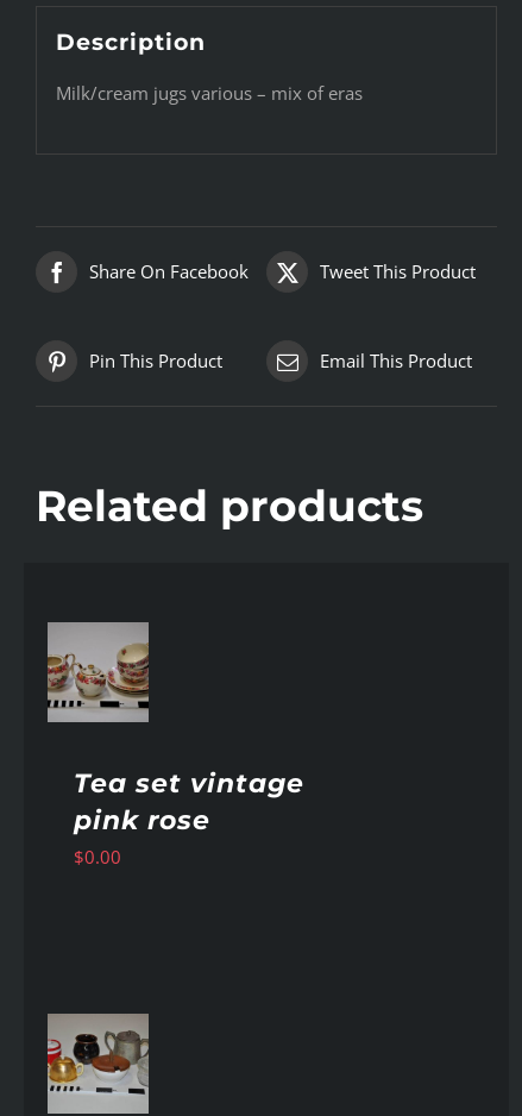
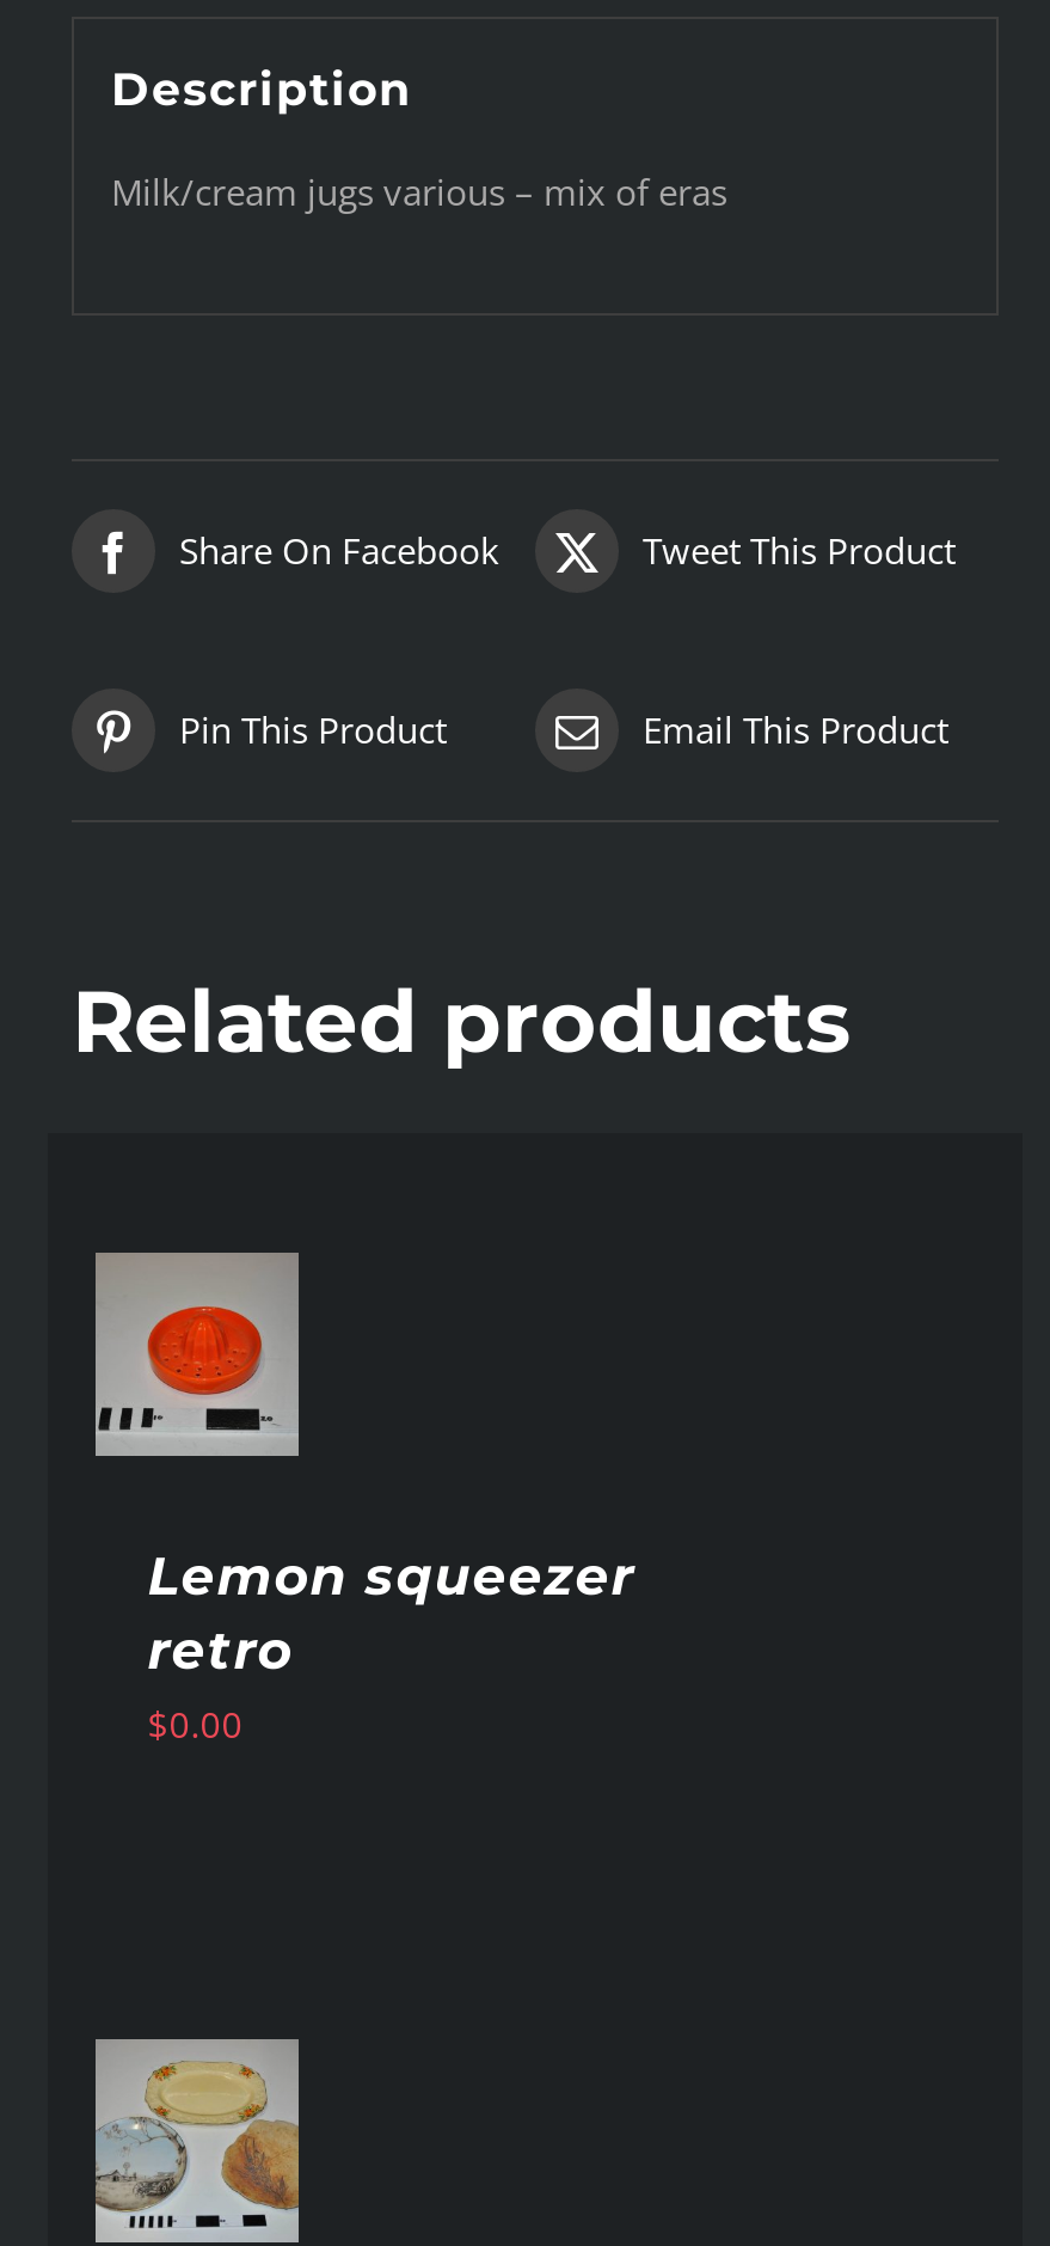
[48,644,149,713] [image] -> [93,1301,301,1437] [image]
[73,767,304,836] Tea set vintage | pink rose -> [148,1546,635,1684] Lemon squeezer | retro
[46,1015,150,1105] [image] -> [93,2042,301,2228] [image]

